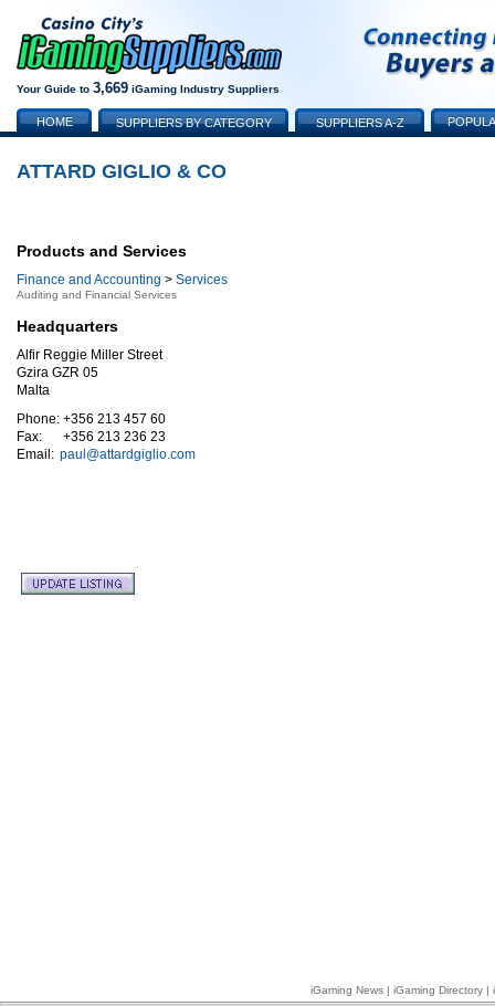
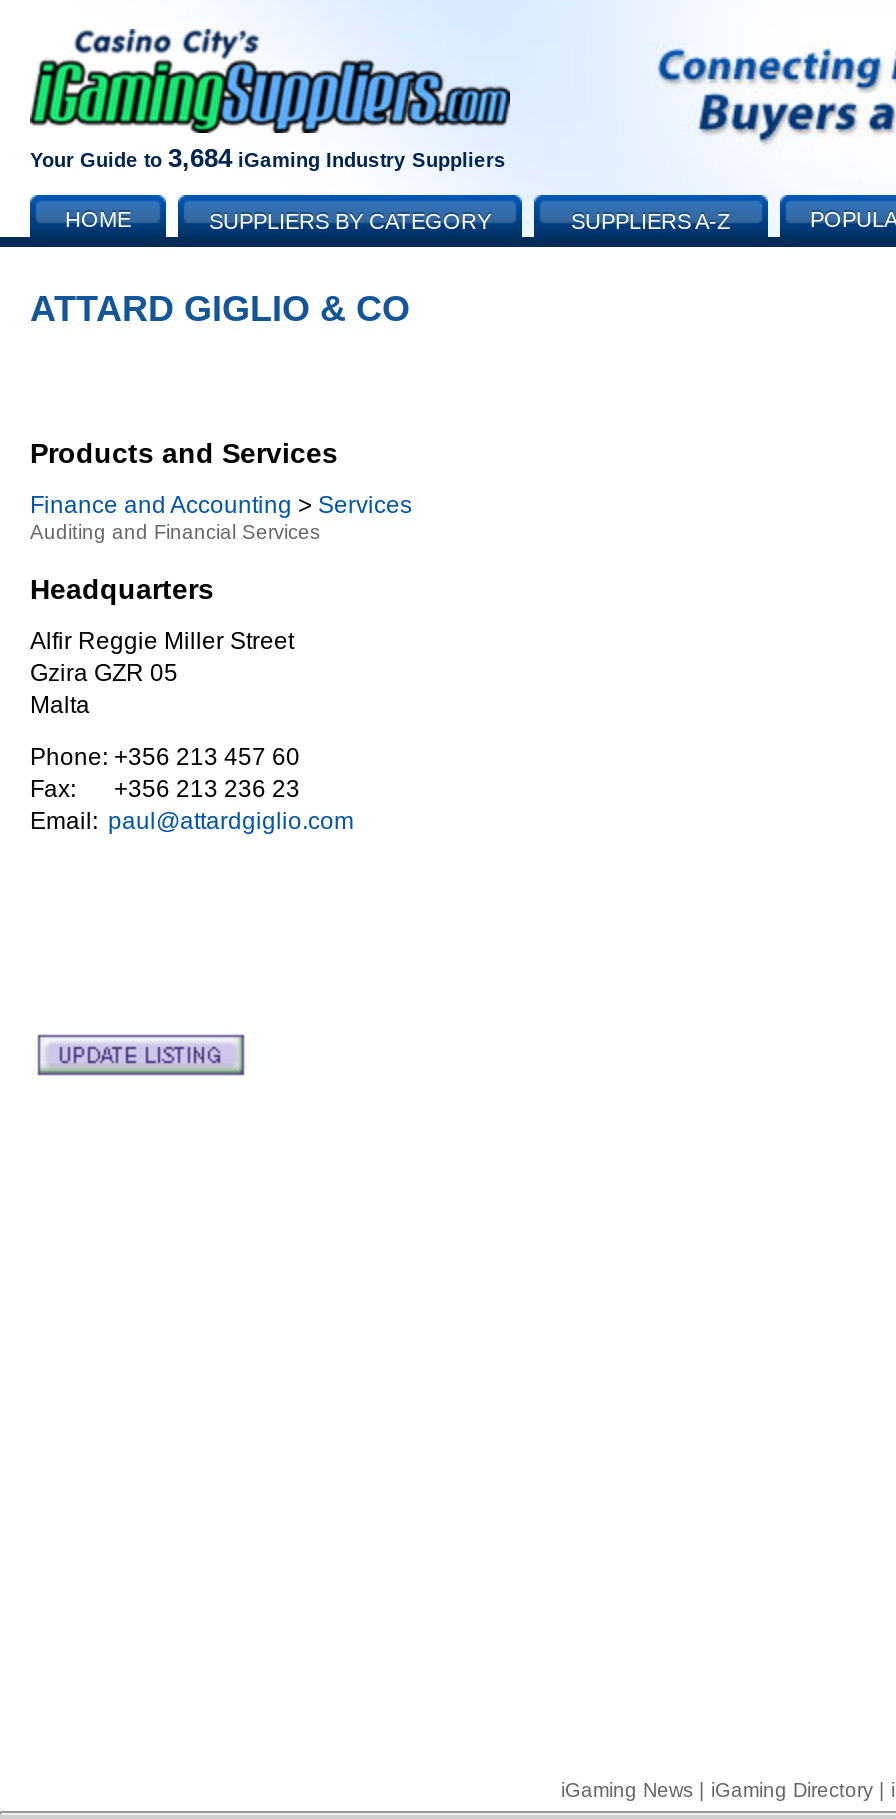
[17,80,280,96] Your Guide to 3,669 iGaming Industry Suppliers -> [30,143,506,173] Your Guide to 3,684 iGaming Industry Suppliers

